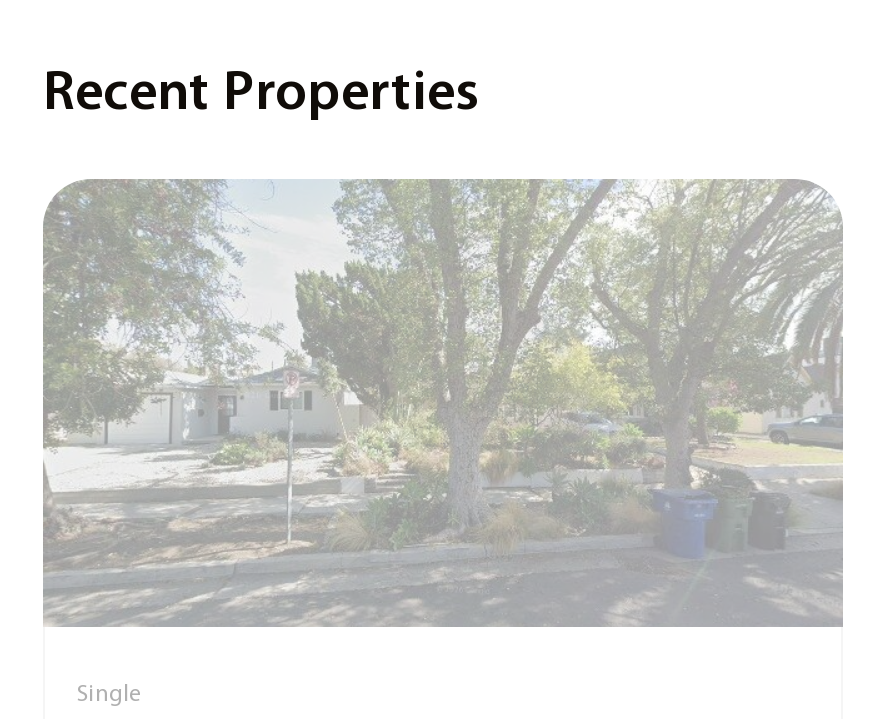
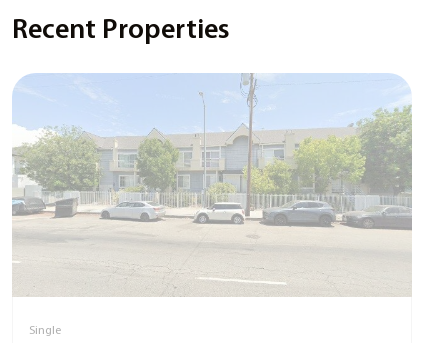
[41,177,845,627] [image] -> [12,73,412,296] [image]

